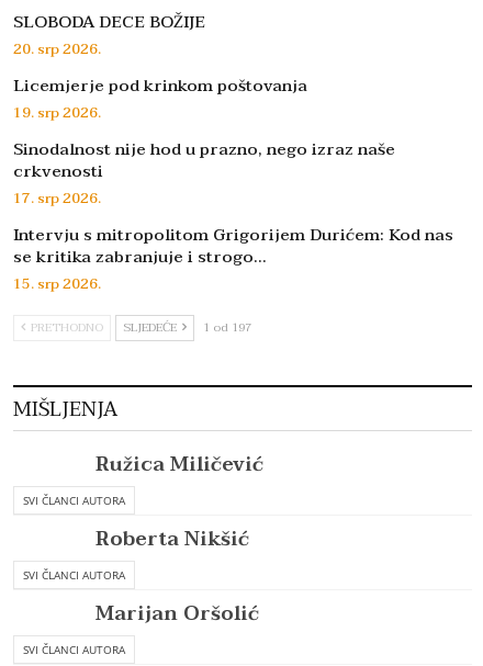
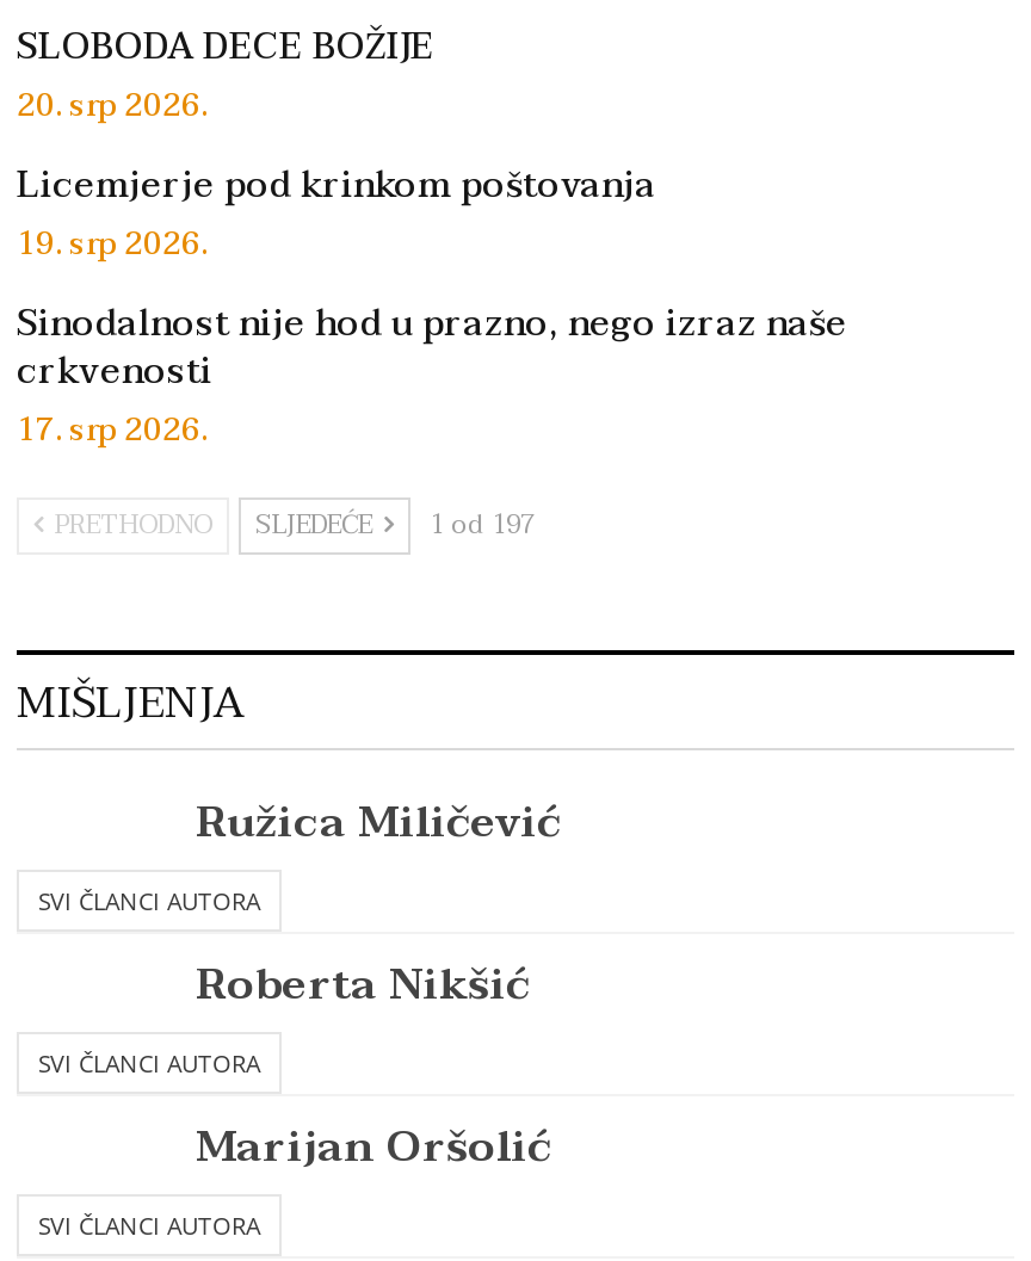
[13,220,453,296] Intervju s mitropolitom Grigorijem Durićem: Kod nas | se kritika zabranjuje i strogo… | 15. srp 2026. -> none

